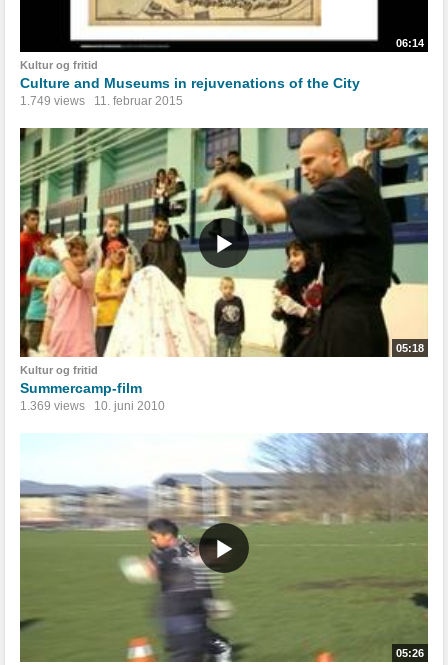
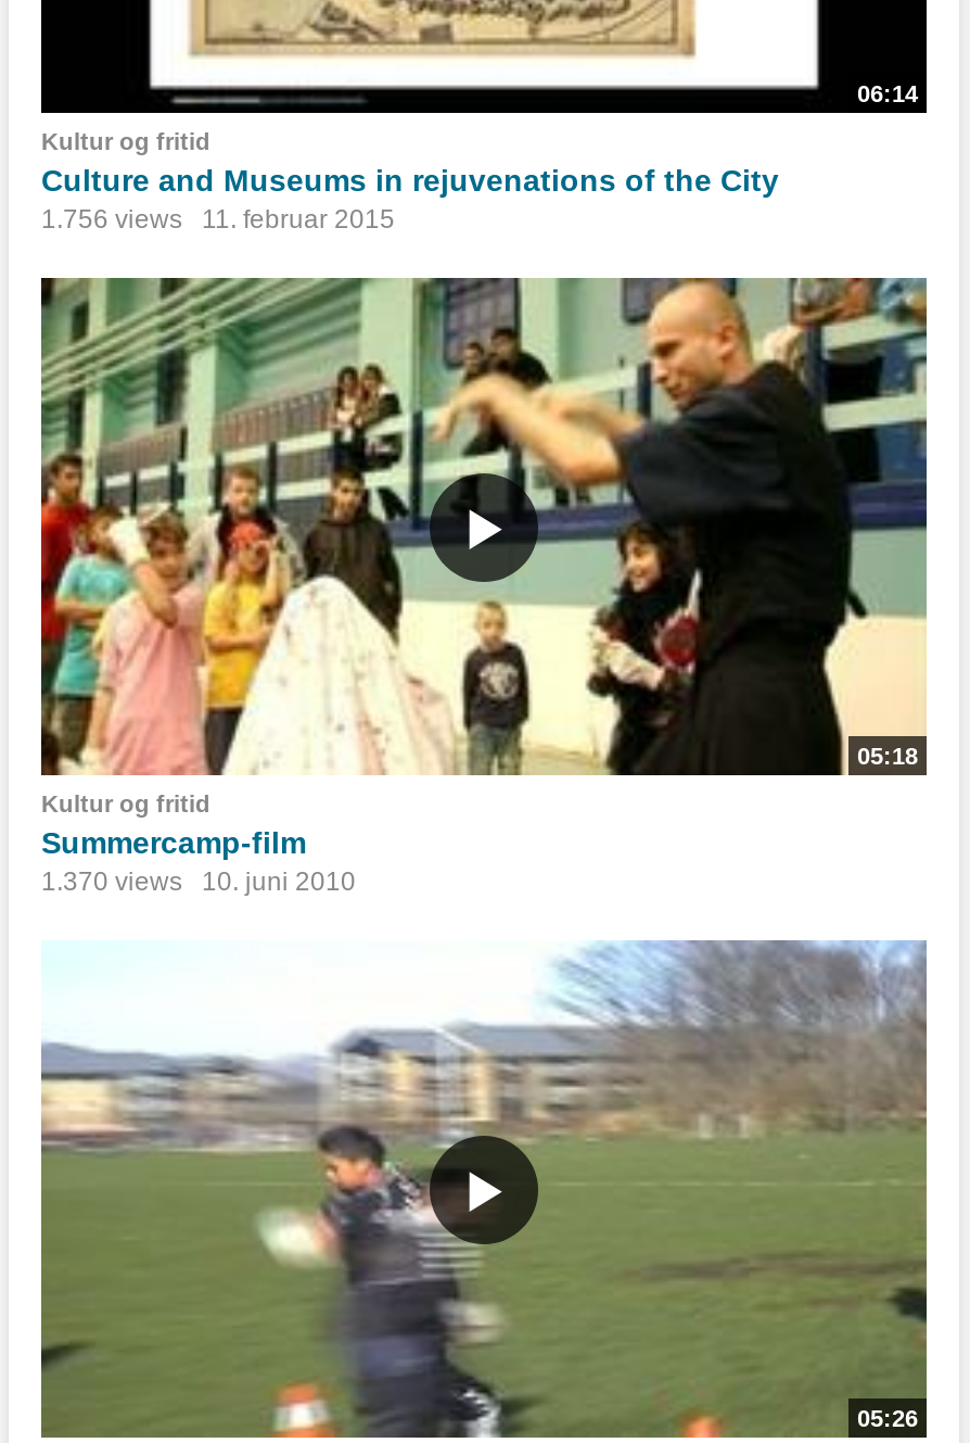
[20,94,183,108] 1.749 views 11. februar 2015 -> [41,205,395,235] 1.756 views 11. februar 2015
[20,399,165,413] 1.369 views 10. juni 2010 -> [41,867,356,898] 1.370 views 10. juni 2010

